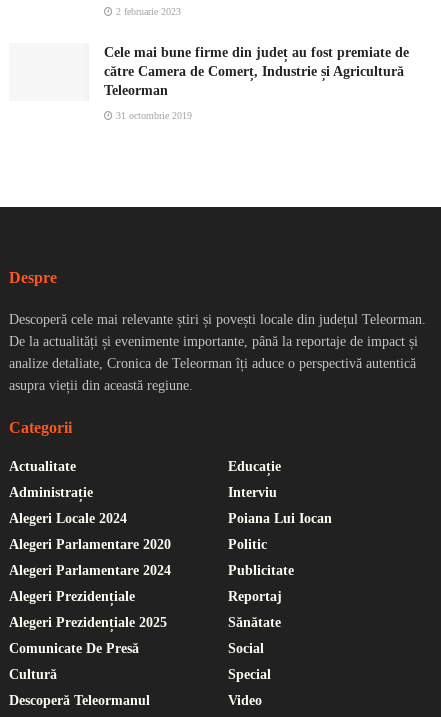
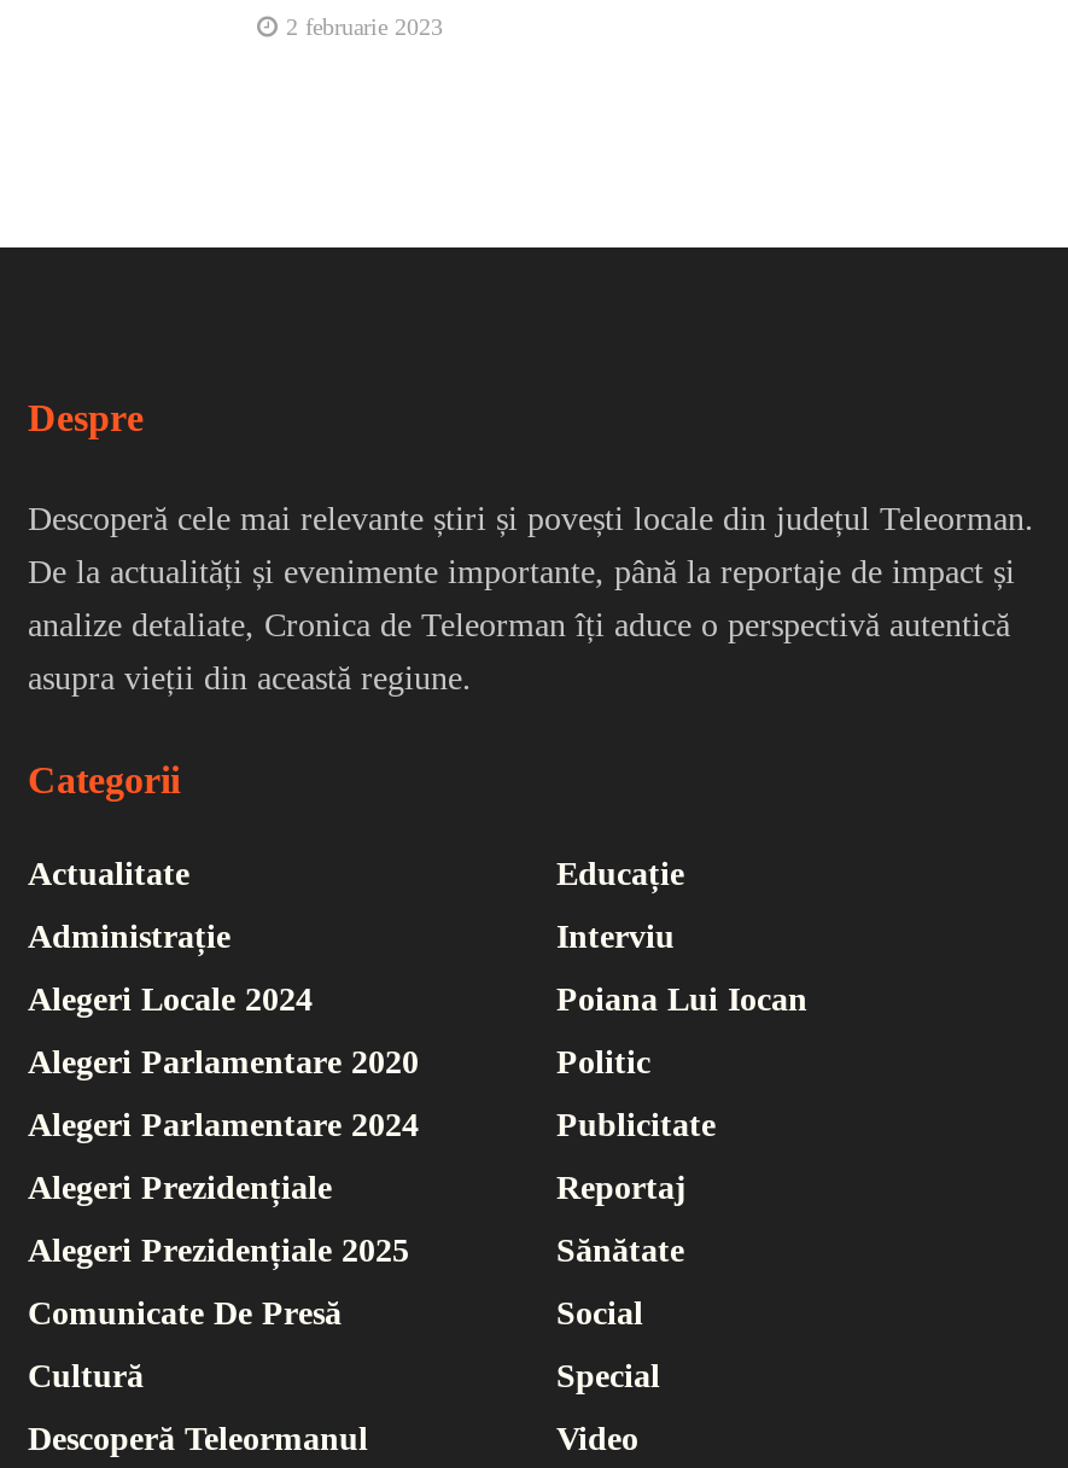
[104,45,409,121] Cele mai bune firme din județ au fost premiate de | către Camera de Comerț, Industrie și Agricultură | Teleorman | 31 octombrie 2019 -> none

